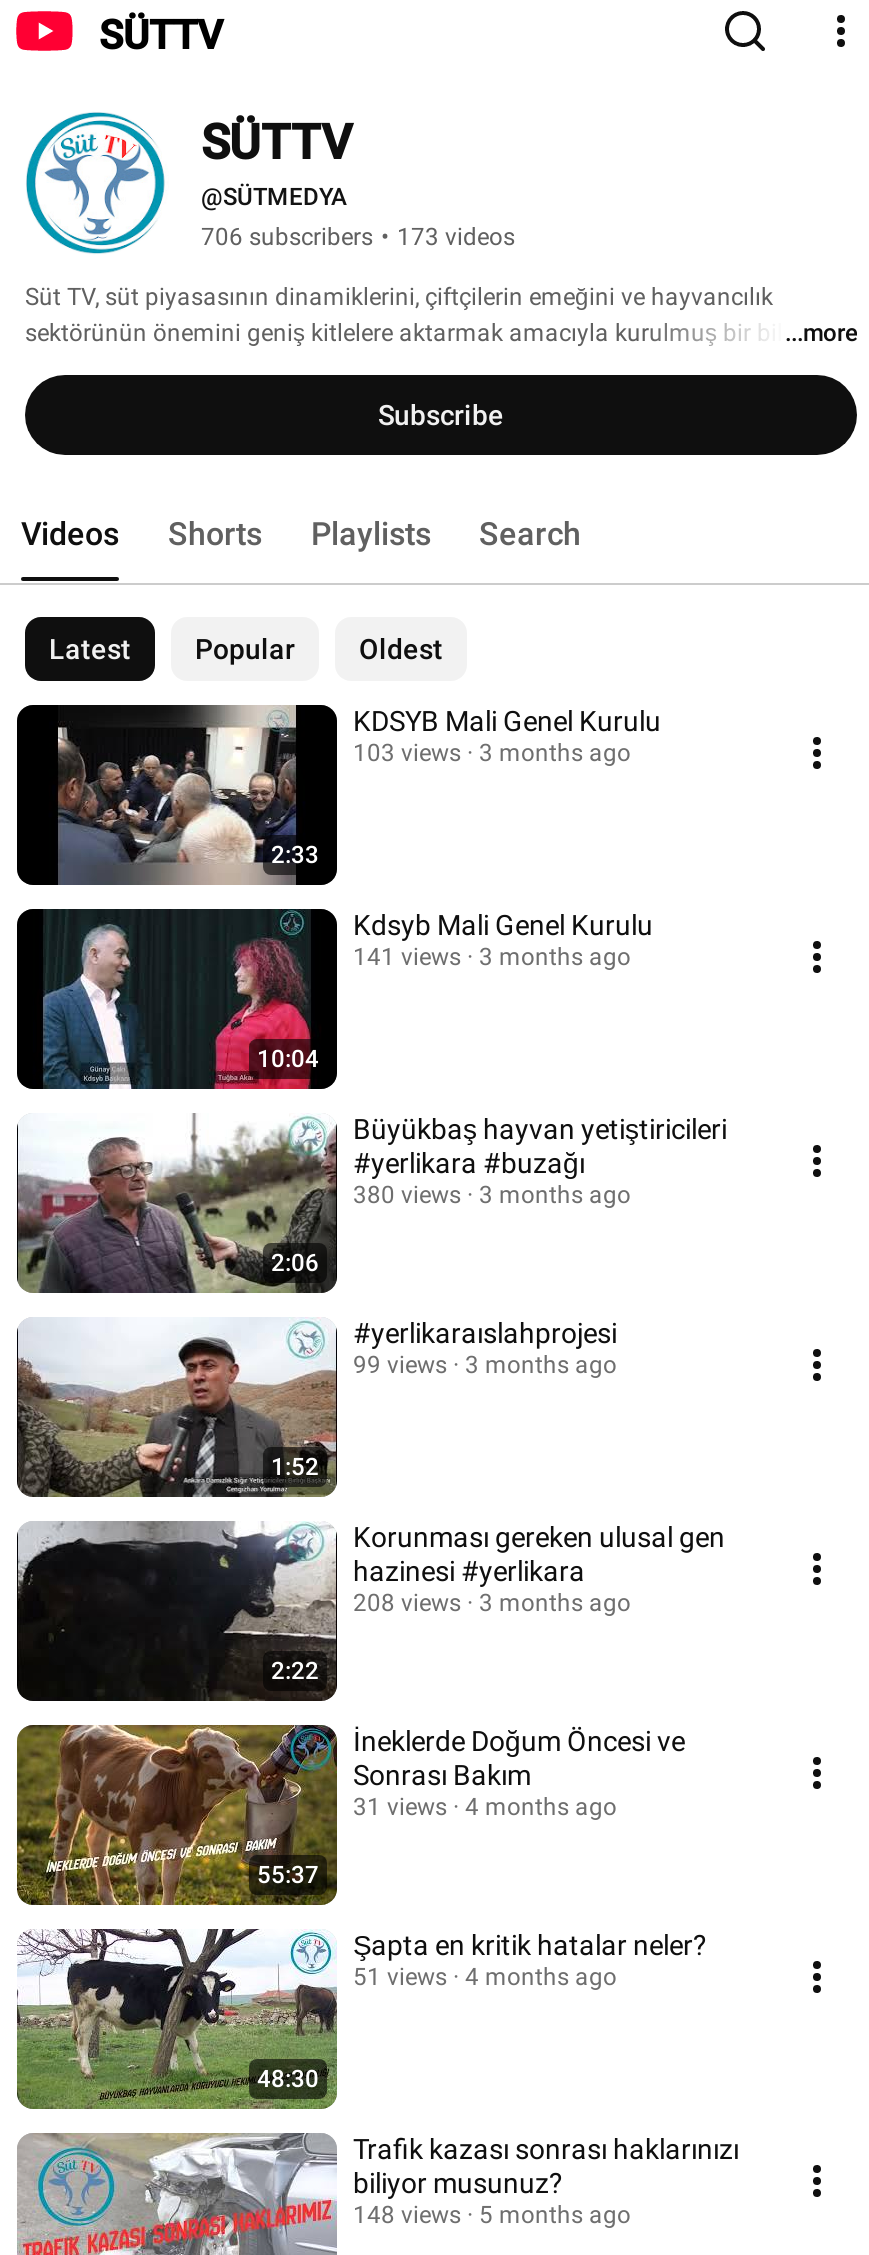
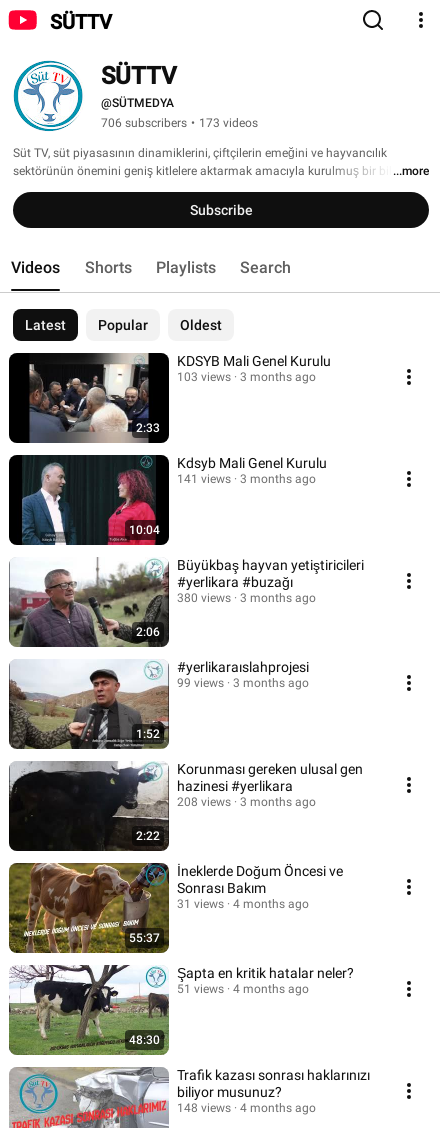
[353,2201,631,2229] 148 views 5 months ago -> [177,1101,316,1115] 148 views 4 months ago

